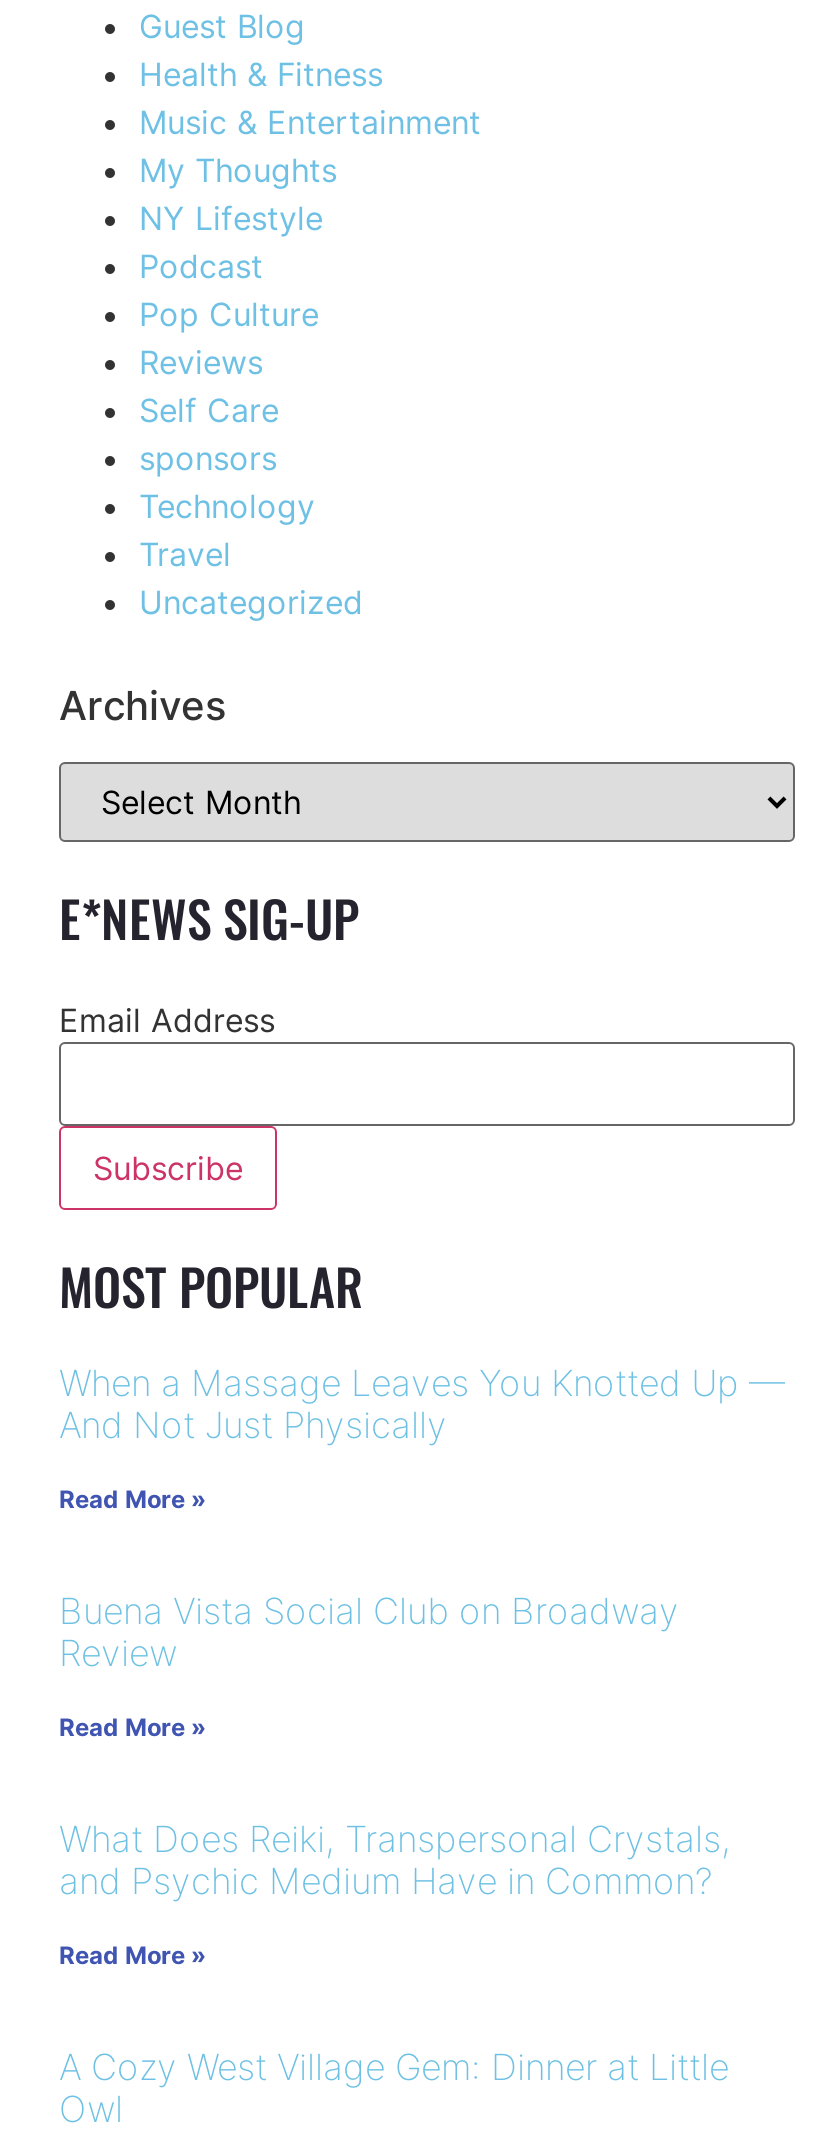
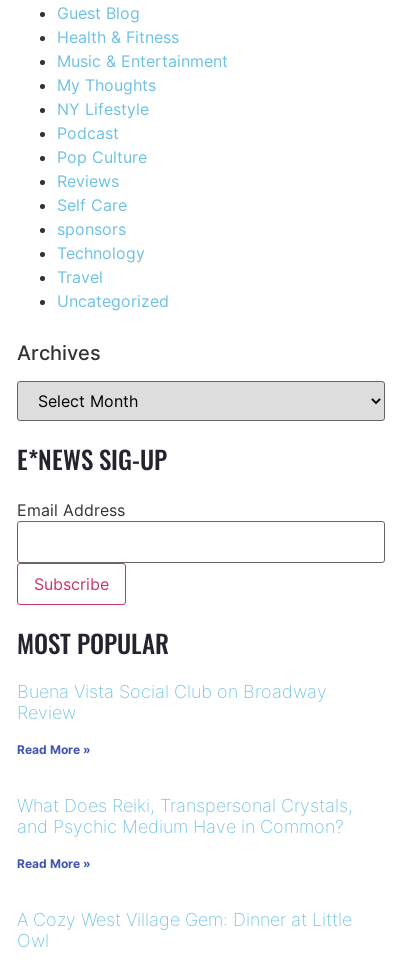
[59,1362,785,1514] When a Massage Leaves You Knotted Up — | And Not Just Physically | Read More » -> none

